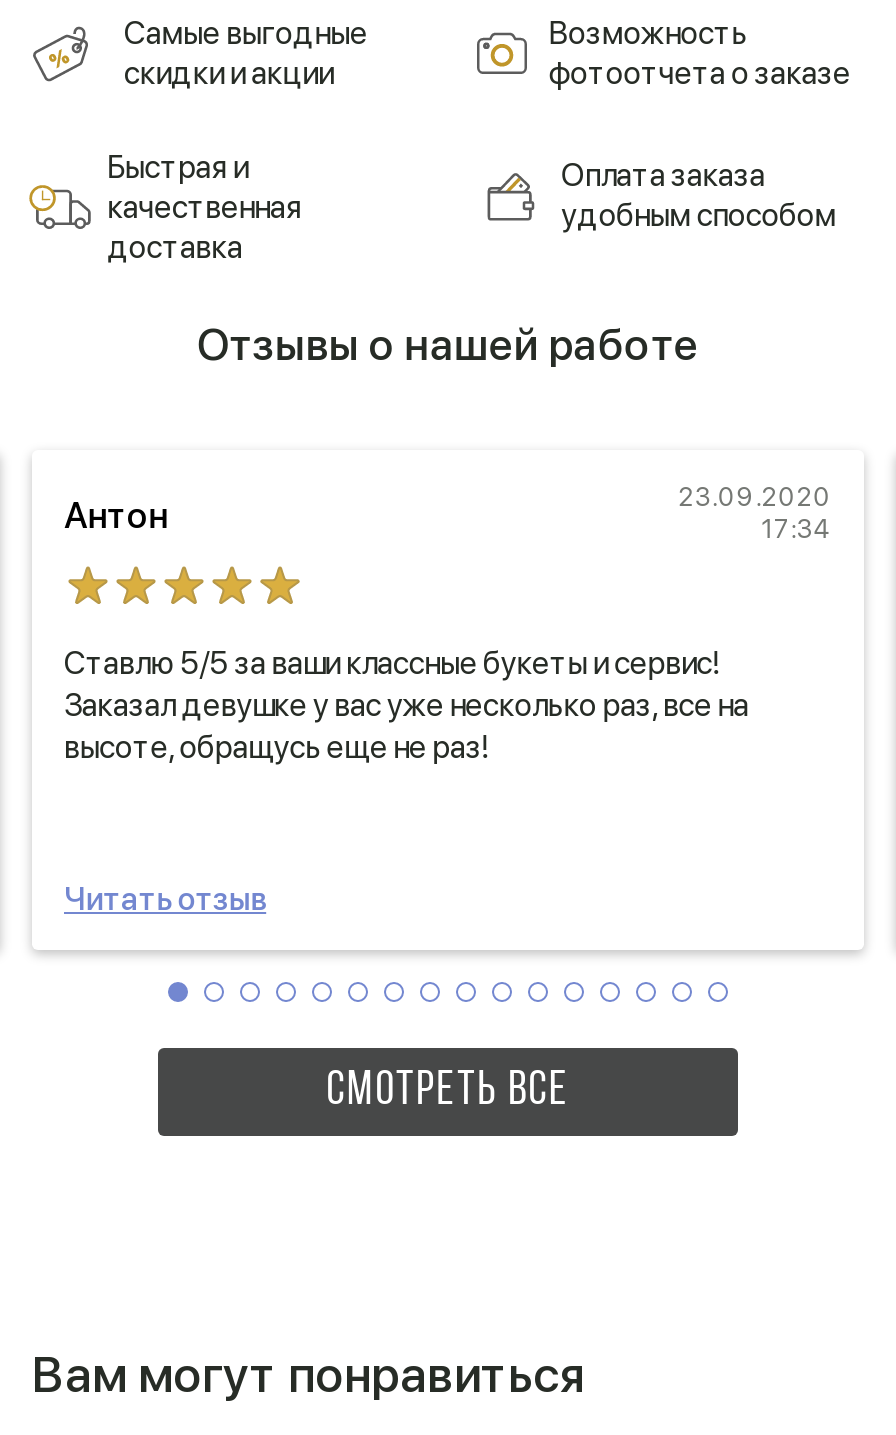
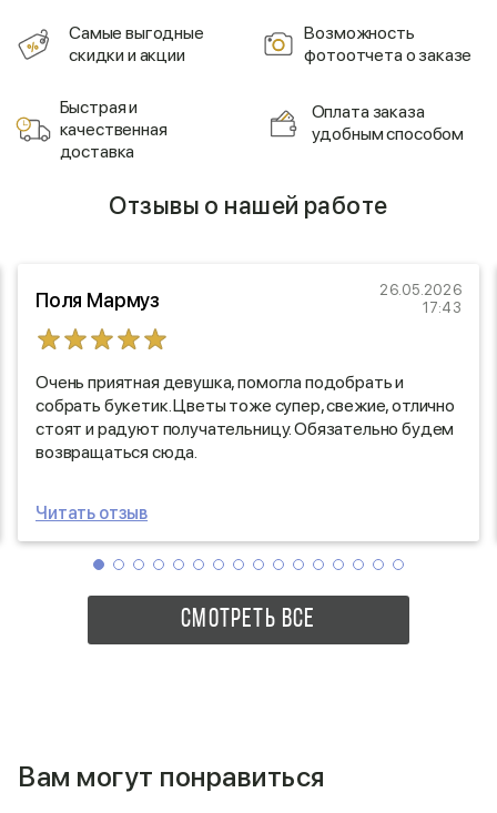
[64,482,832,544] Антон | 23.09.2020 | 17:34 -> [35,282,461,316] Поля Мармуз | 26.05.2026 | 17:43
[64,644,749,766] Ставлю 5/5 за ваши классные букеты и сервис! | Заказал девушке у вас уже несколько раз, все на | высоте, обращусь еще не раз! -> [35,372,455,463] Очень приятная девушка, помогла подобрать и | собрать букетик. Цветы тоже супер, свежие, отлично | стоят и радуют получательницу. Обязательно будем | возвращаться сюда.

